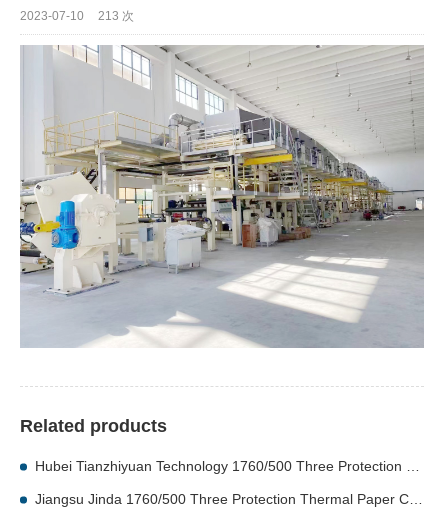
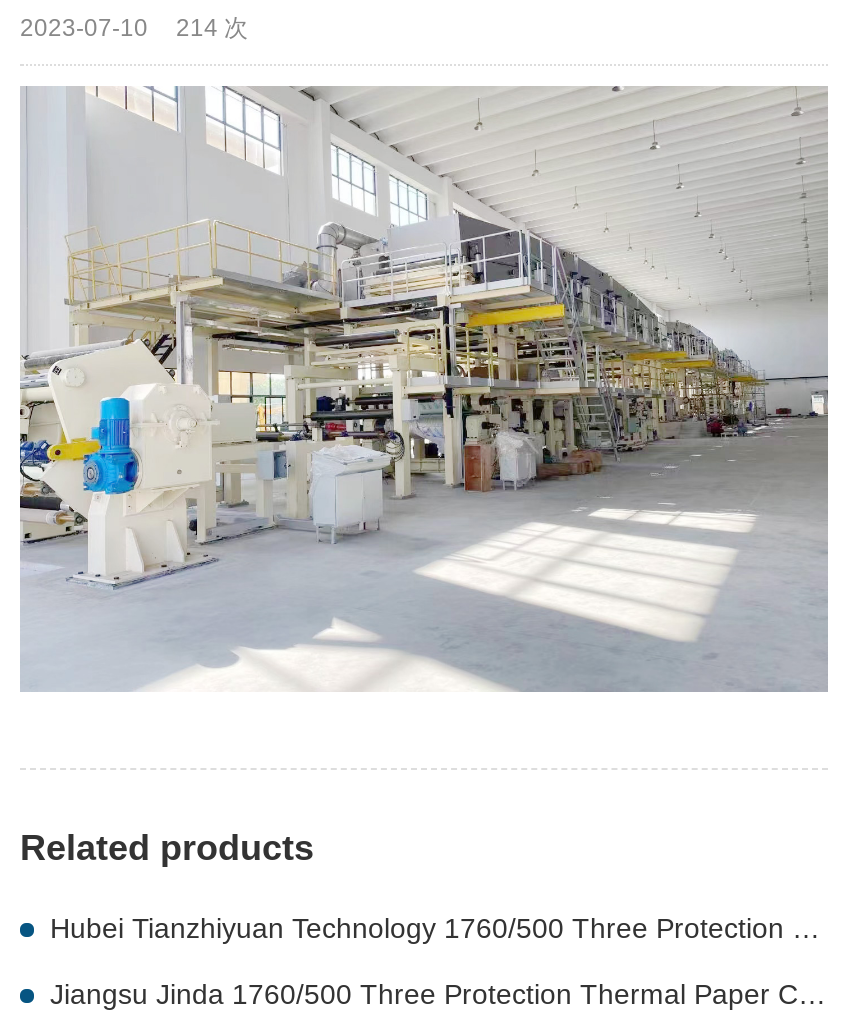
[20,9,134,23] 2023-07-10 213 次 -> [20,14,248,42] 2023-07-10 214 次

